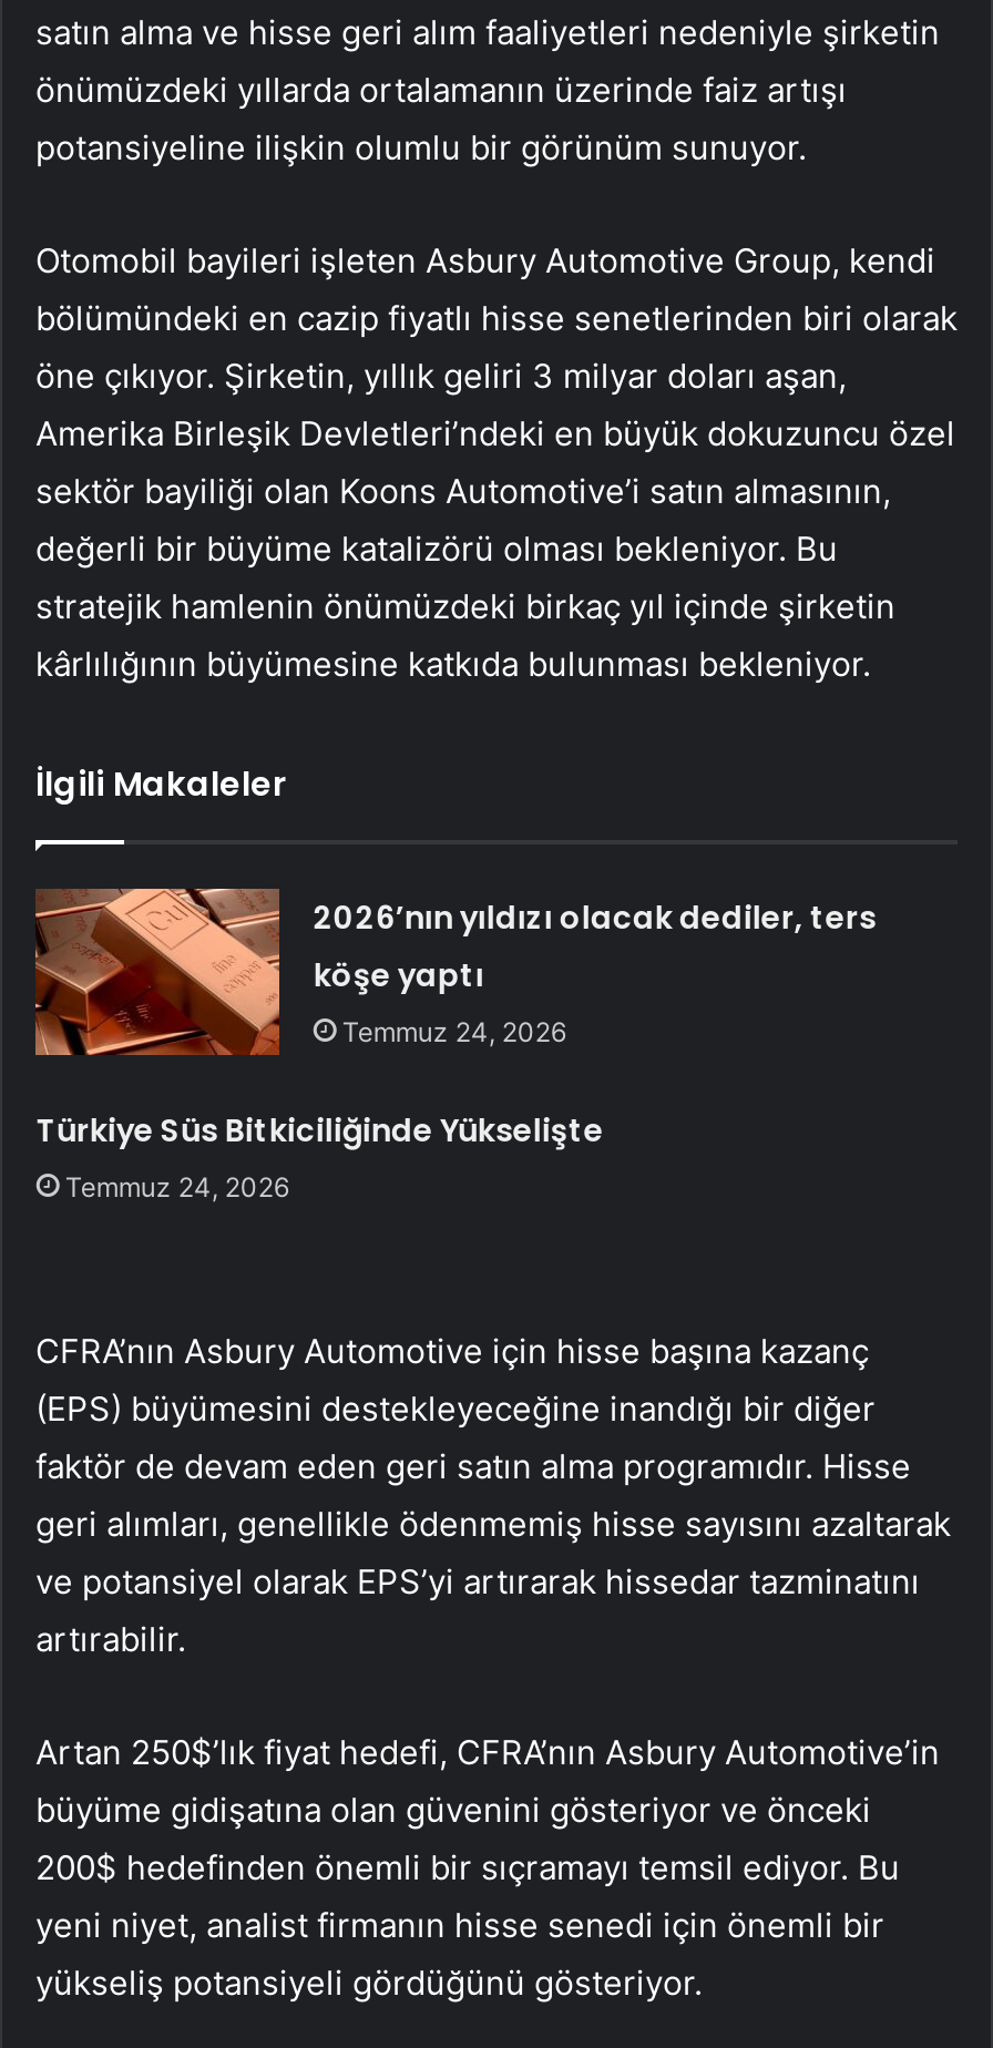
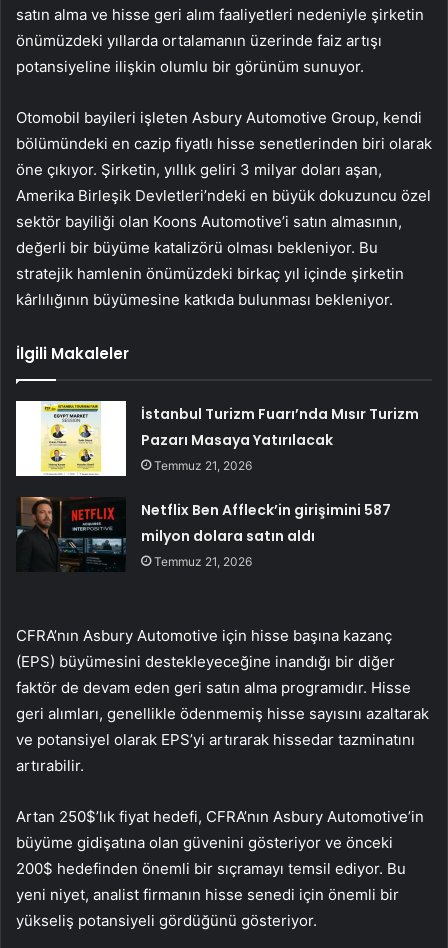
[33,887,876,1057] [image] | 2026’nın yıldızı olacak dediler, ters | köşe yaptı | Temmuz 24, 2026 -> [15,400,419,477] [image] | İstanbul Turizm Fuarı’nda Mısır Turizm | Pazarı Masaya Yatırılacak | Temmuz 21, 2026
[36,1108,604,1204] Türkiye Süs Bitkiciliğinde Yükselişte | Temmuz 24, 2026 -> [141,500,391,569] Netflix Ben Affleck’in girişimini 587 | milyon dolara satın aldı | Temmuz 21, 2026

